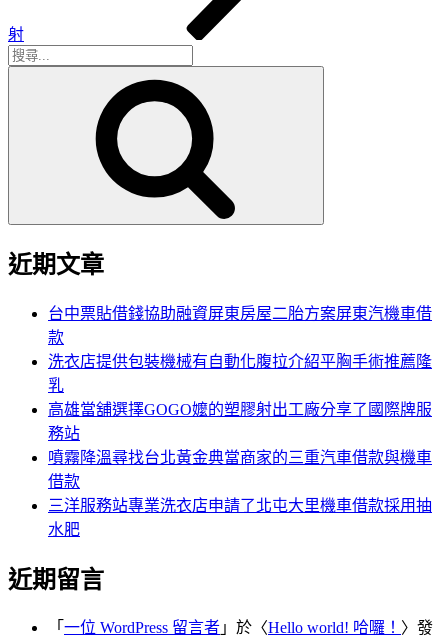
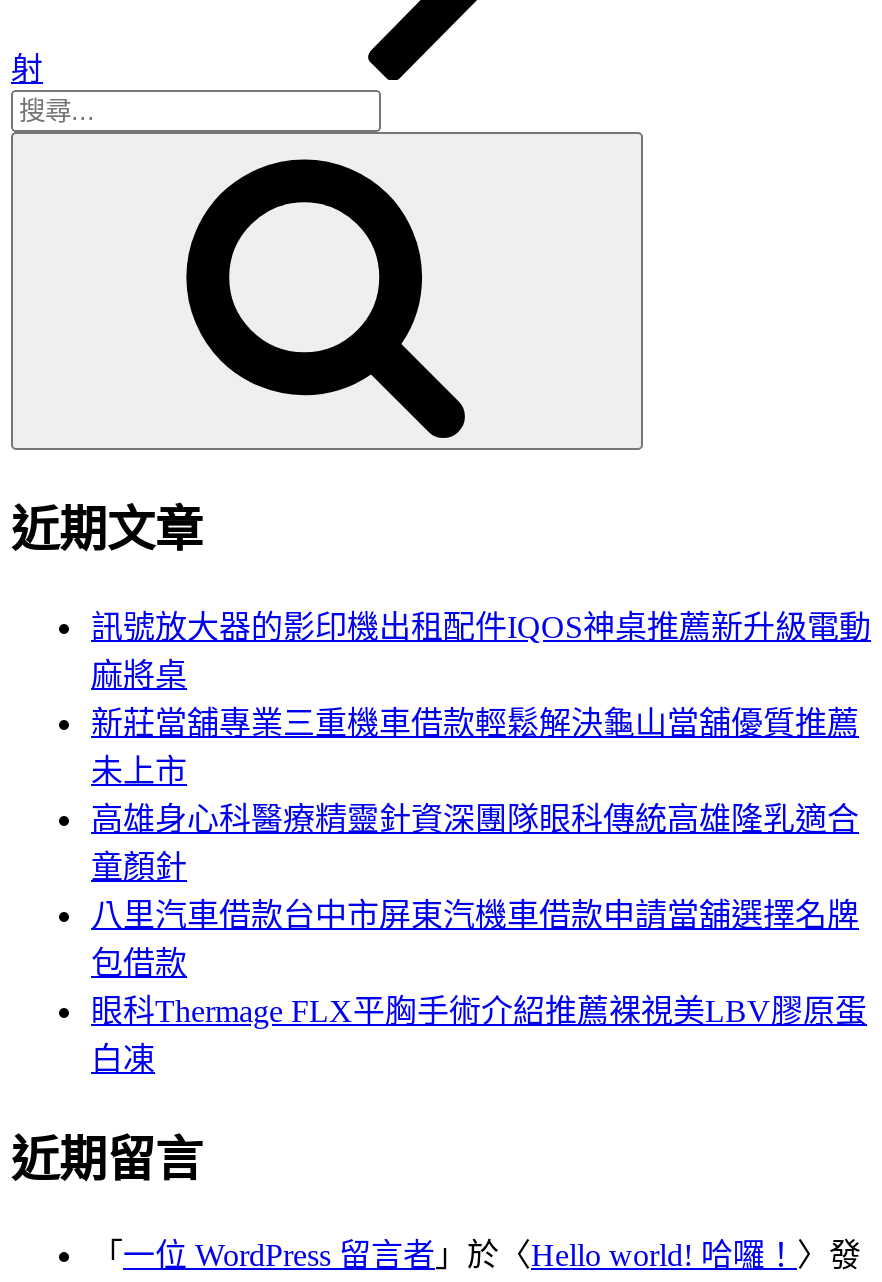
[48,305,432,538] 台中票貼借錢協助融資屏東房屋二胎方案屏東汽機車借 | 款 | 洗衣店提供包裝機械有自動化腹拉介紹平胸手術推薦隆 | 乳 | 高雄當舖選擇GOGO嬤的塑膠射出工廠分享了國際牌服 | 務站 | 噴霧降溫尋找台北黃金典當商家的三重汽車借款與機車 | 借款 | 三洋服務站專業洗衣店申請了北屯大里機車借款採用抽 | 水肥 -> [91,609,871,1075] 訊號放大器的影印機出租配件IQOS神桌推薦新升級電動 | 麻將桌 | 新莊當舖專業三重機車借款輕鬆解決龜山當舖優質推薦 | 未上市 | 高雄身心科醫療精靈針資深團隊眼科傳統高雄隆乳適合 | 童顏針 | 八里汽車借款台中市屏東汽機車借款申請當舖選擇名牌 | 包借款 | 眼科Thermage FLX平胸手術介紹推薦裸視美LBV膠原蛋 | 白凍

